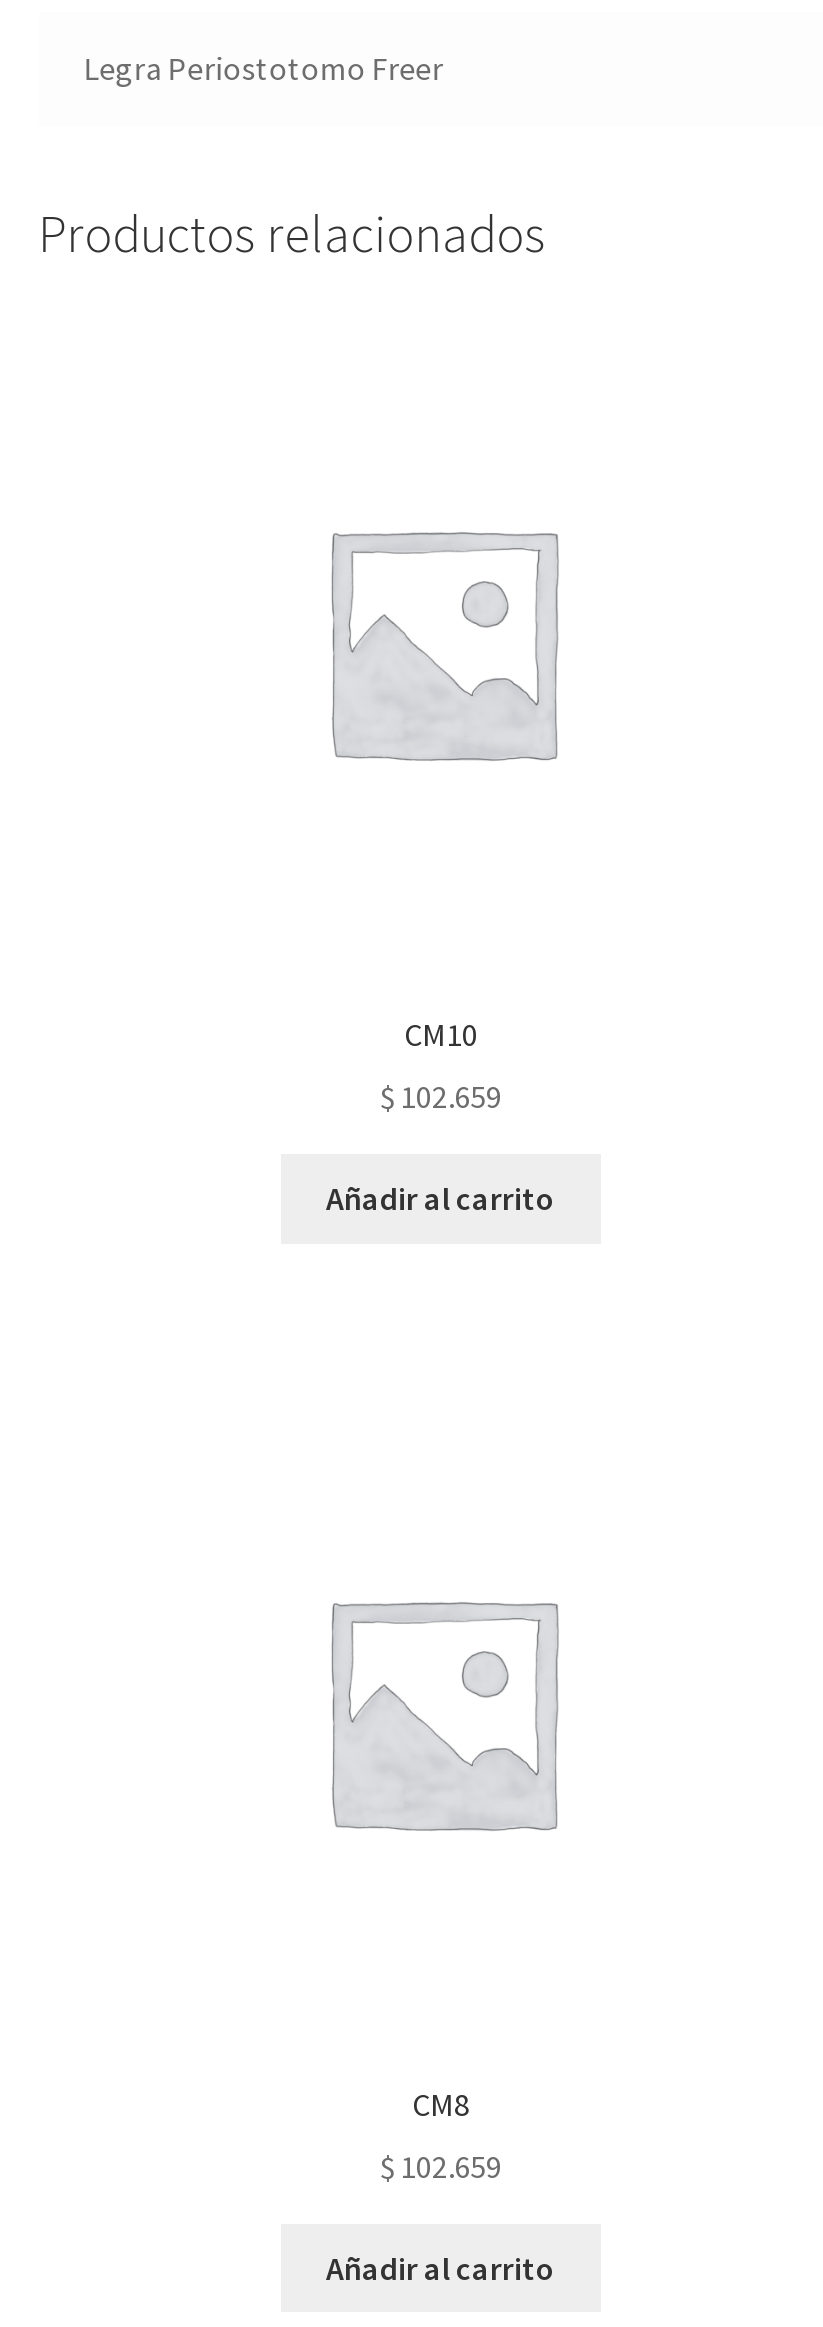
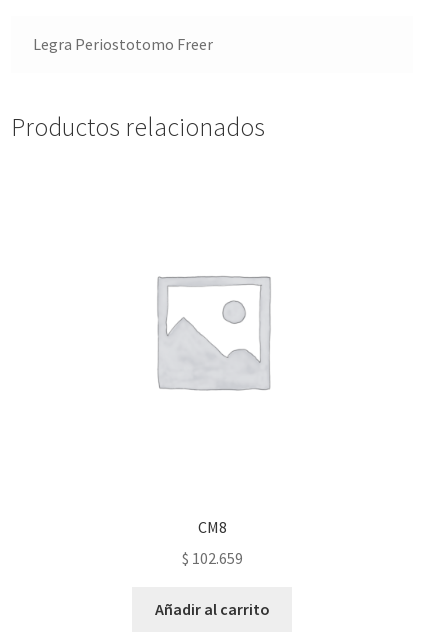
[326,1015,556,1218] CM10 | $102.659 | Añadir al carrito -> none

